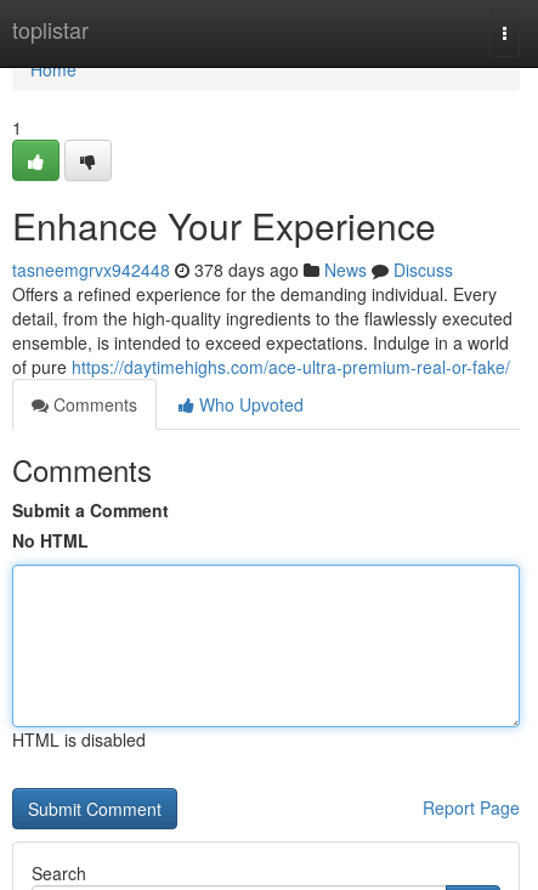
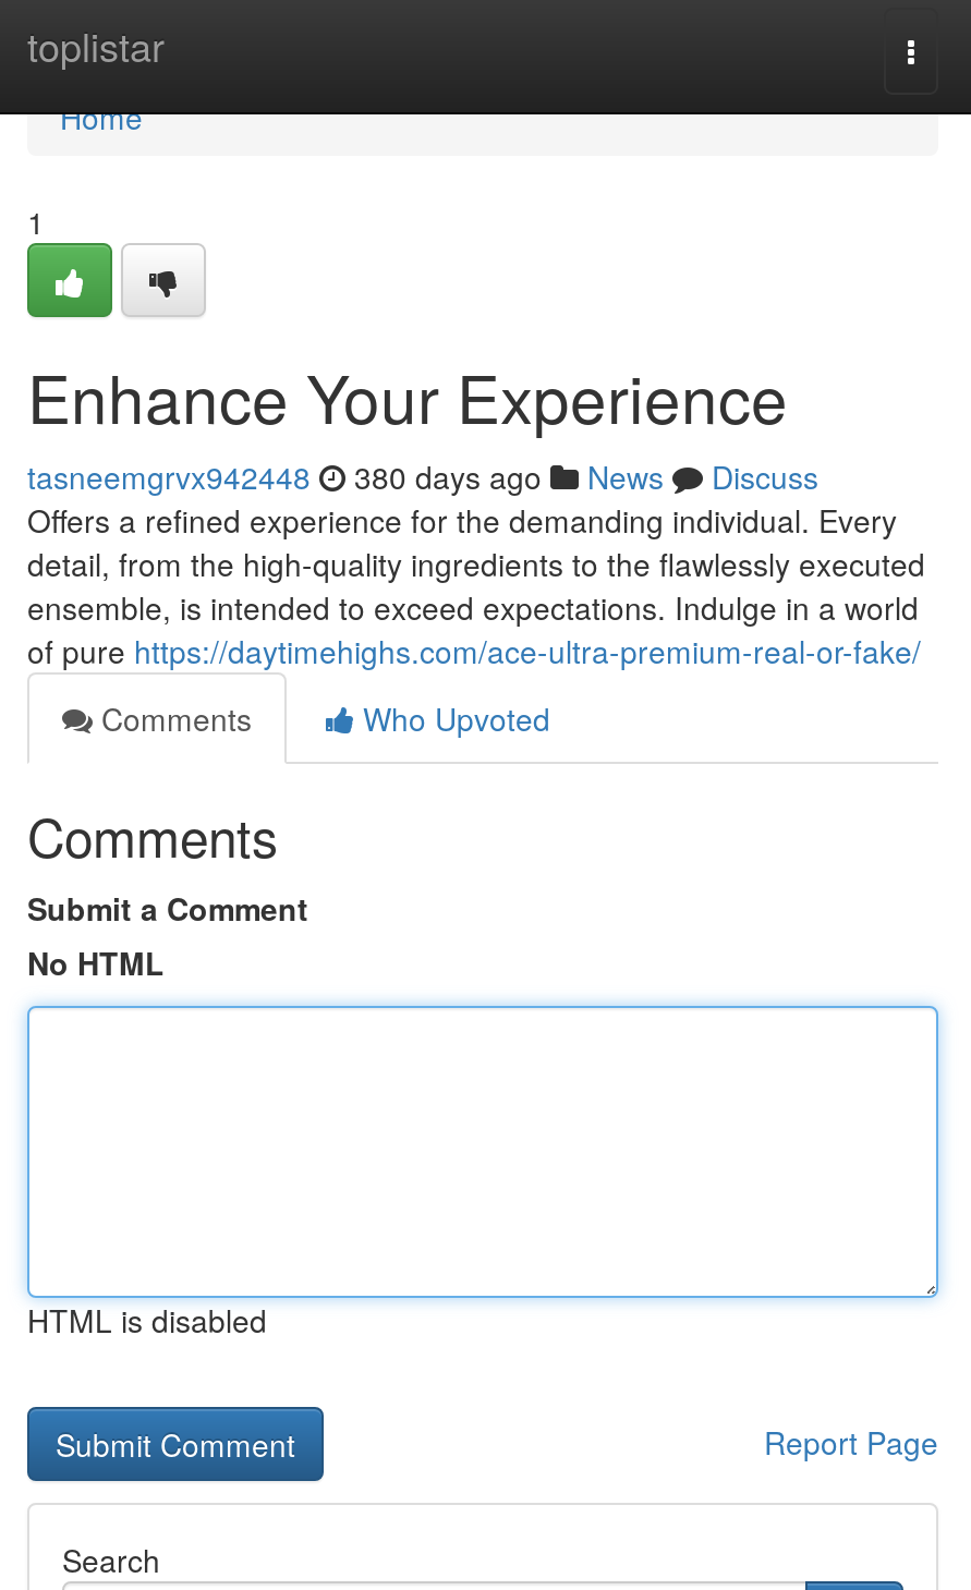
[12,257,453,282] tasneemgrvx942448 378 days ago News Discuss -> [27,454,818,498] tasneemgrvx942448 380 days ago News Discuss

